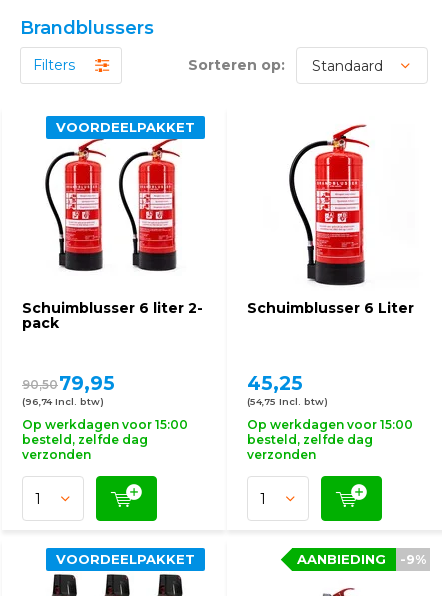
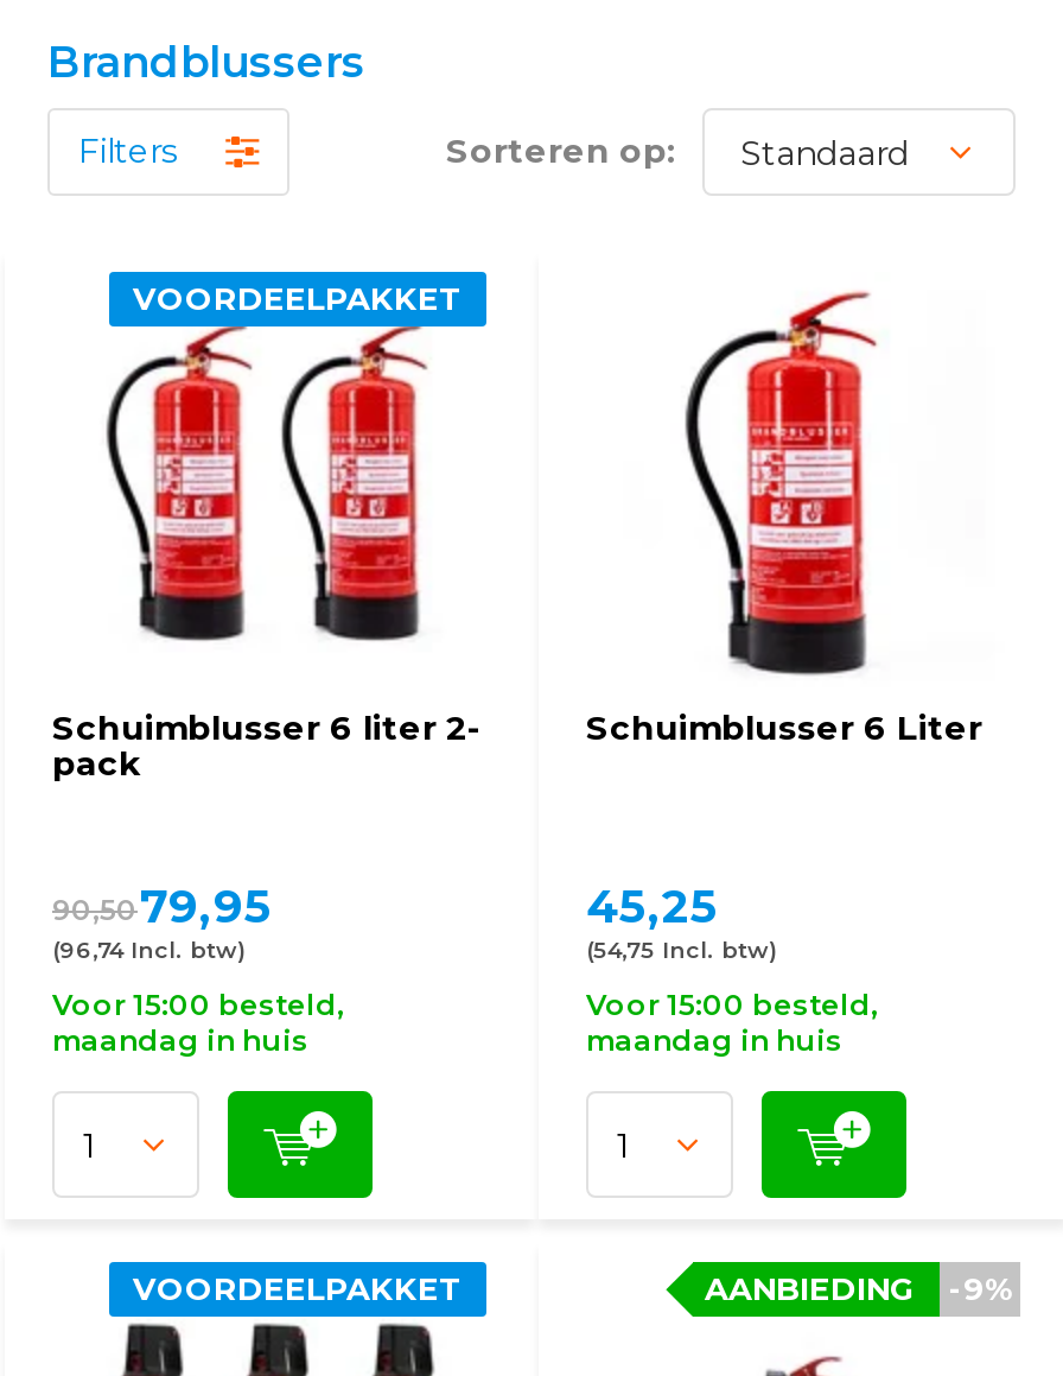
[22,417,188,462] Op werkdagen voor 15:00 | besteld, zelfde dag | verzonden -> [52,987,344,1058] Voor 15:00 besteld, | maandag in huis
[247,417,413,462] Op werkdagen voor 15:00 | besteld, zelfde dag | verzonden -> [586,987,878,1058] Voor 15:00 besteld, | maandag in huis

